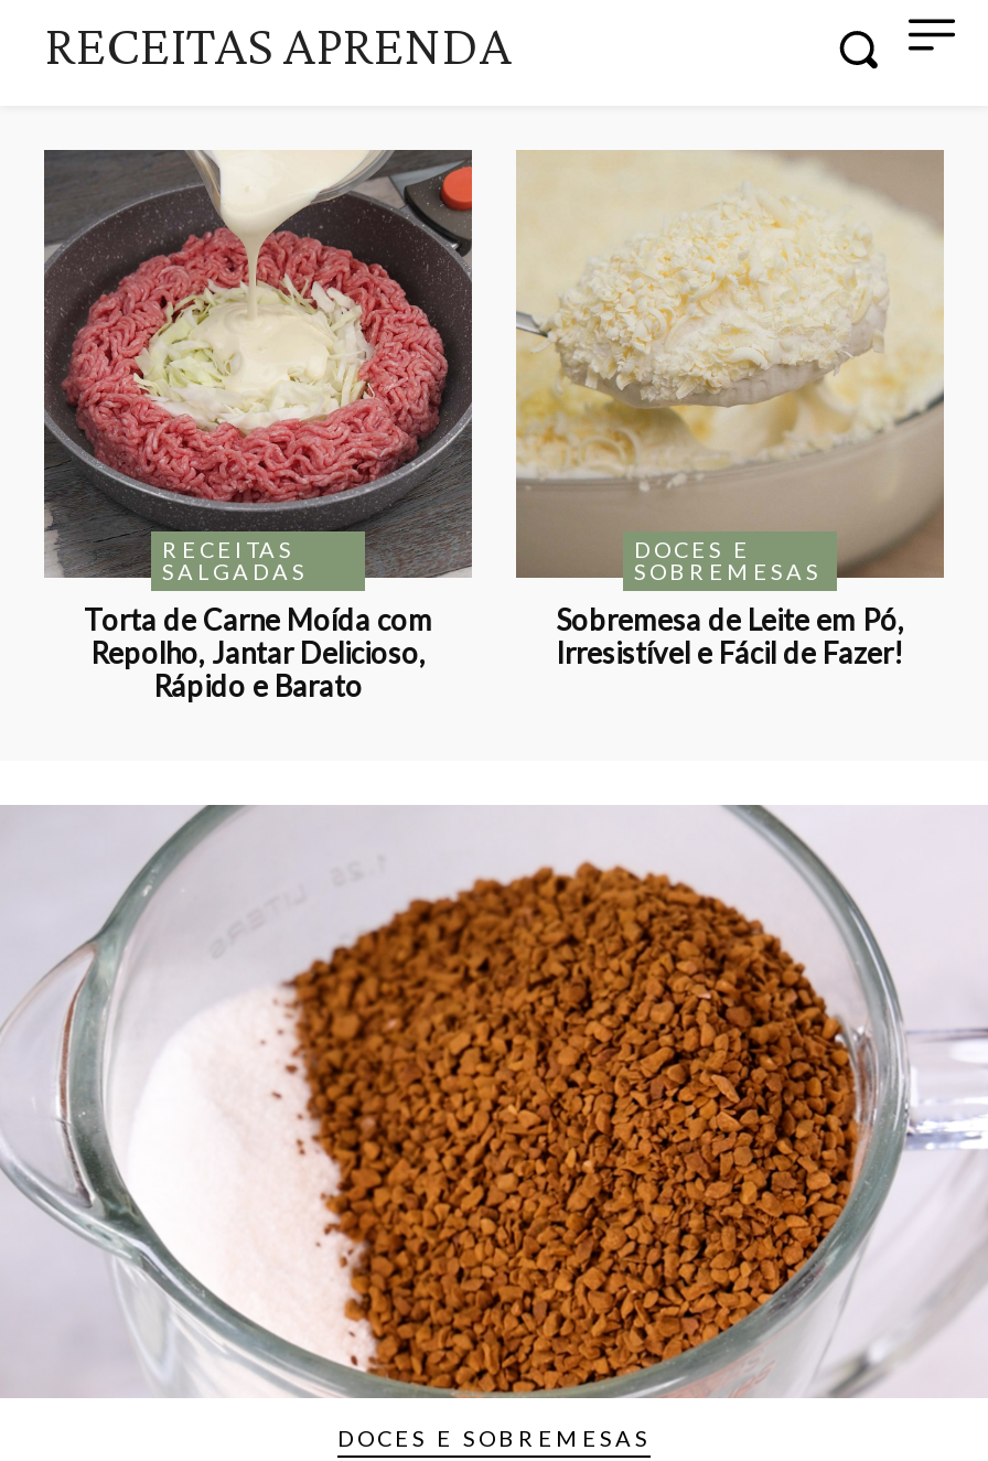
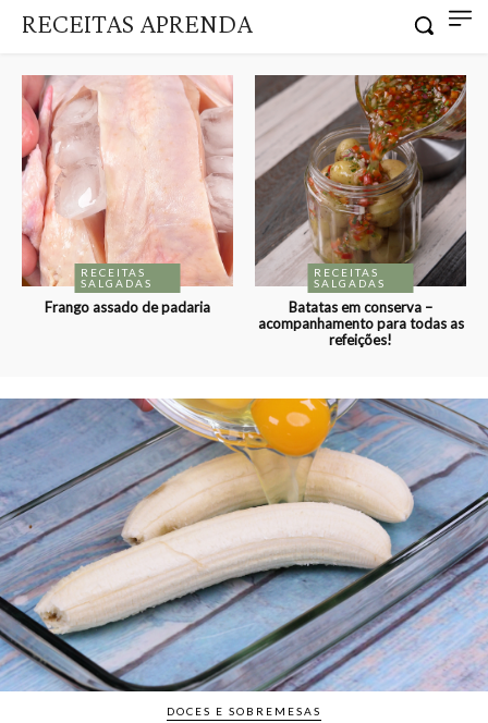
[42,148,474,703] [image] | Torta de Carne Moída com | Repolho, Jantar Delicioso, | Rápido e Barato -> [21,75,234,316] [image] | Frango assado de padaria
[514,152,946,584] [image] | DOCES E | SOBREMESAS -> [254,75,467,290] [image] | RECEITAS | SALGADAS
[556,602,904,670] Sobremesa de Leite em Pó, | Irresistível e Fácil de Fazer! -> [258,298,463,348] Batatas em conserva – | acompanhamento para todas as | refeições!
[7,805,981,1398] [image] -> [3,397,485,693] [image]

